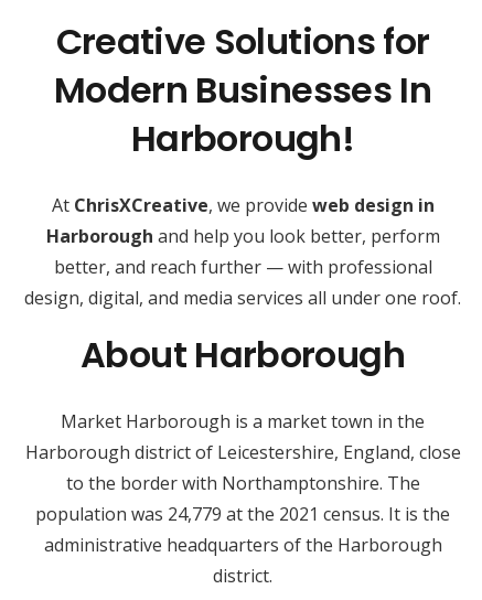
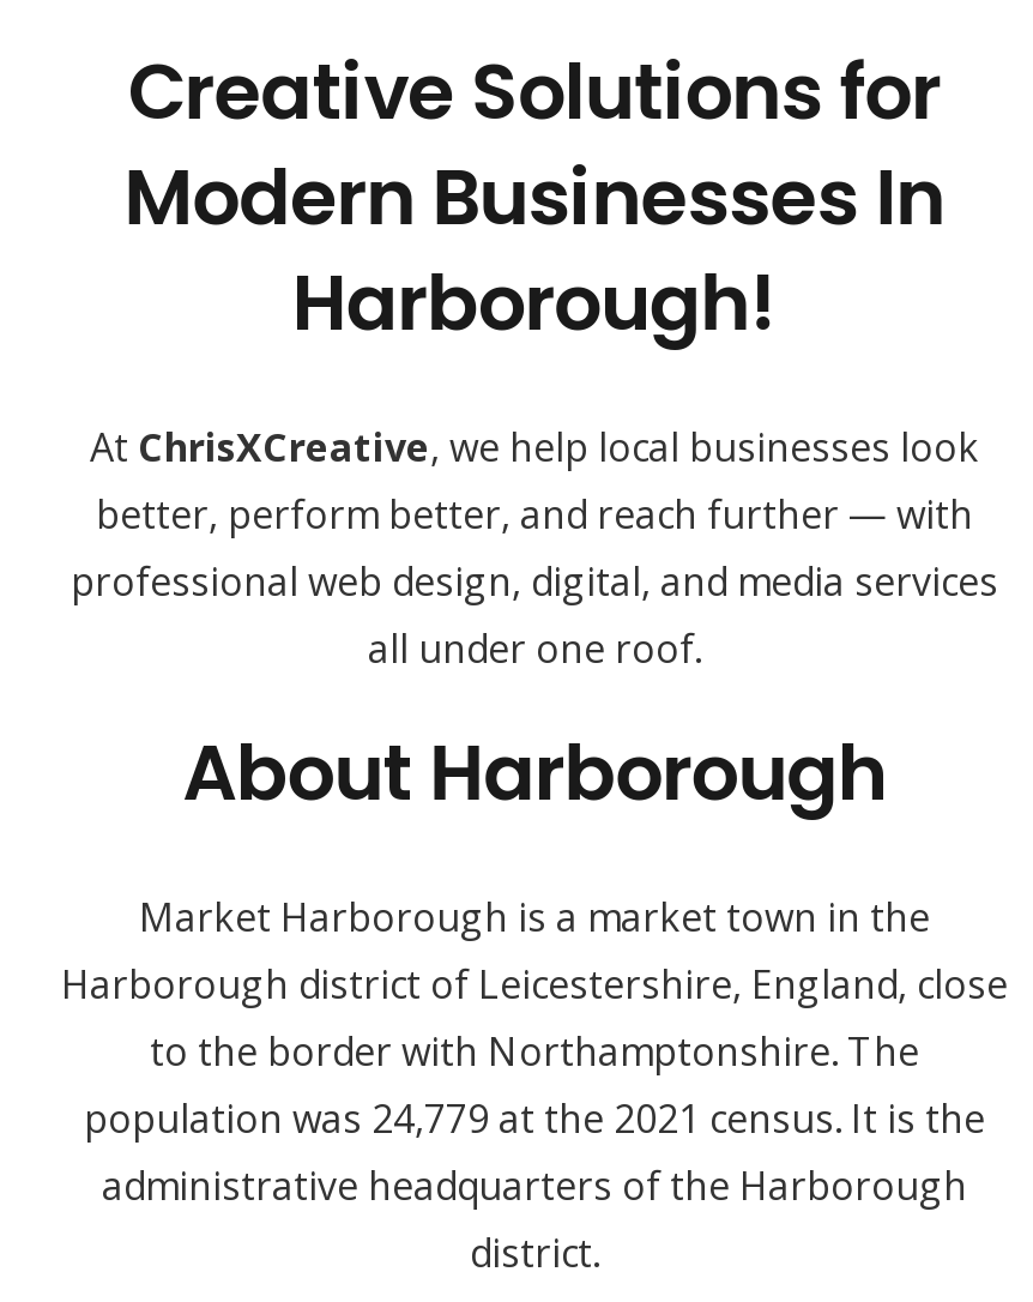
[24,193,461,310] At ChrisXCreative, we provide web design in | Harborough and help you look better, perform | better, and reach further — with professional | design, digital, and media services all under one roof. -> [71,422,998,676] At ChrisXCreative, we help local businesses look | better, perform better, and reach further — with | professional web design, digital, and media services | all under one roof.

